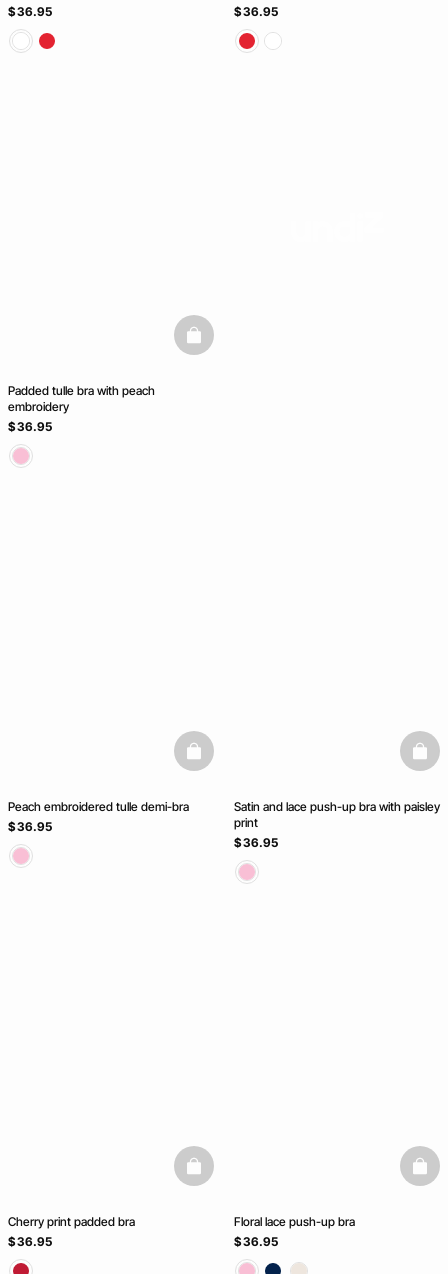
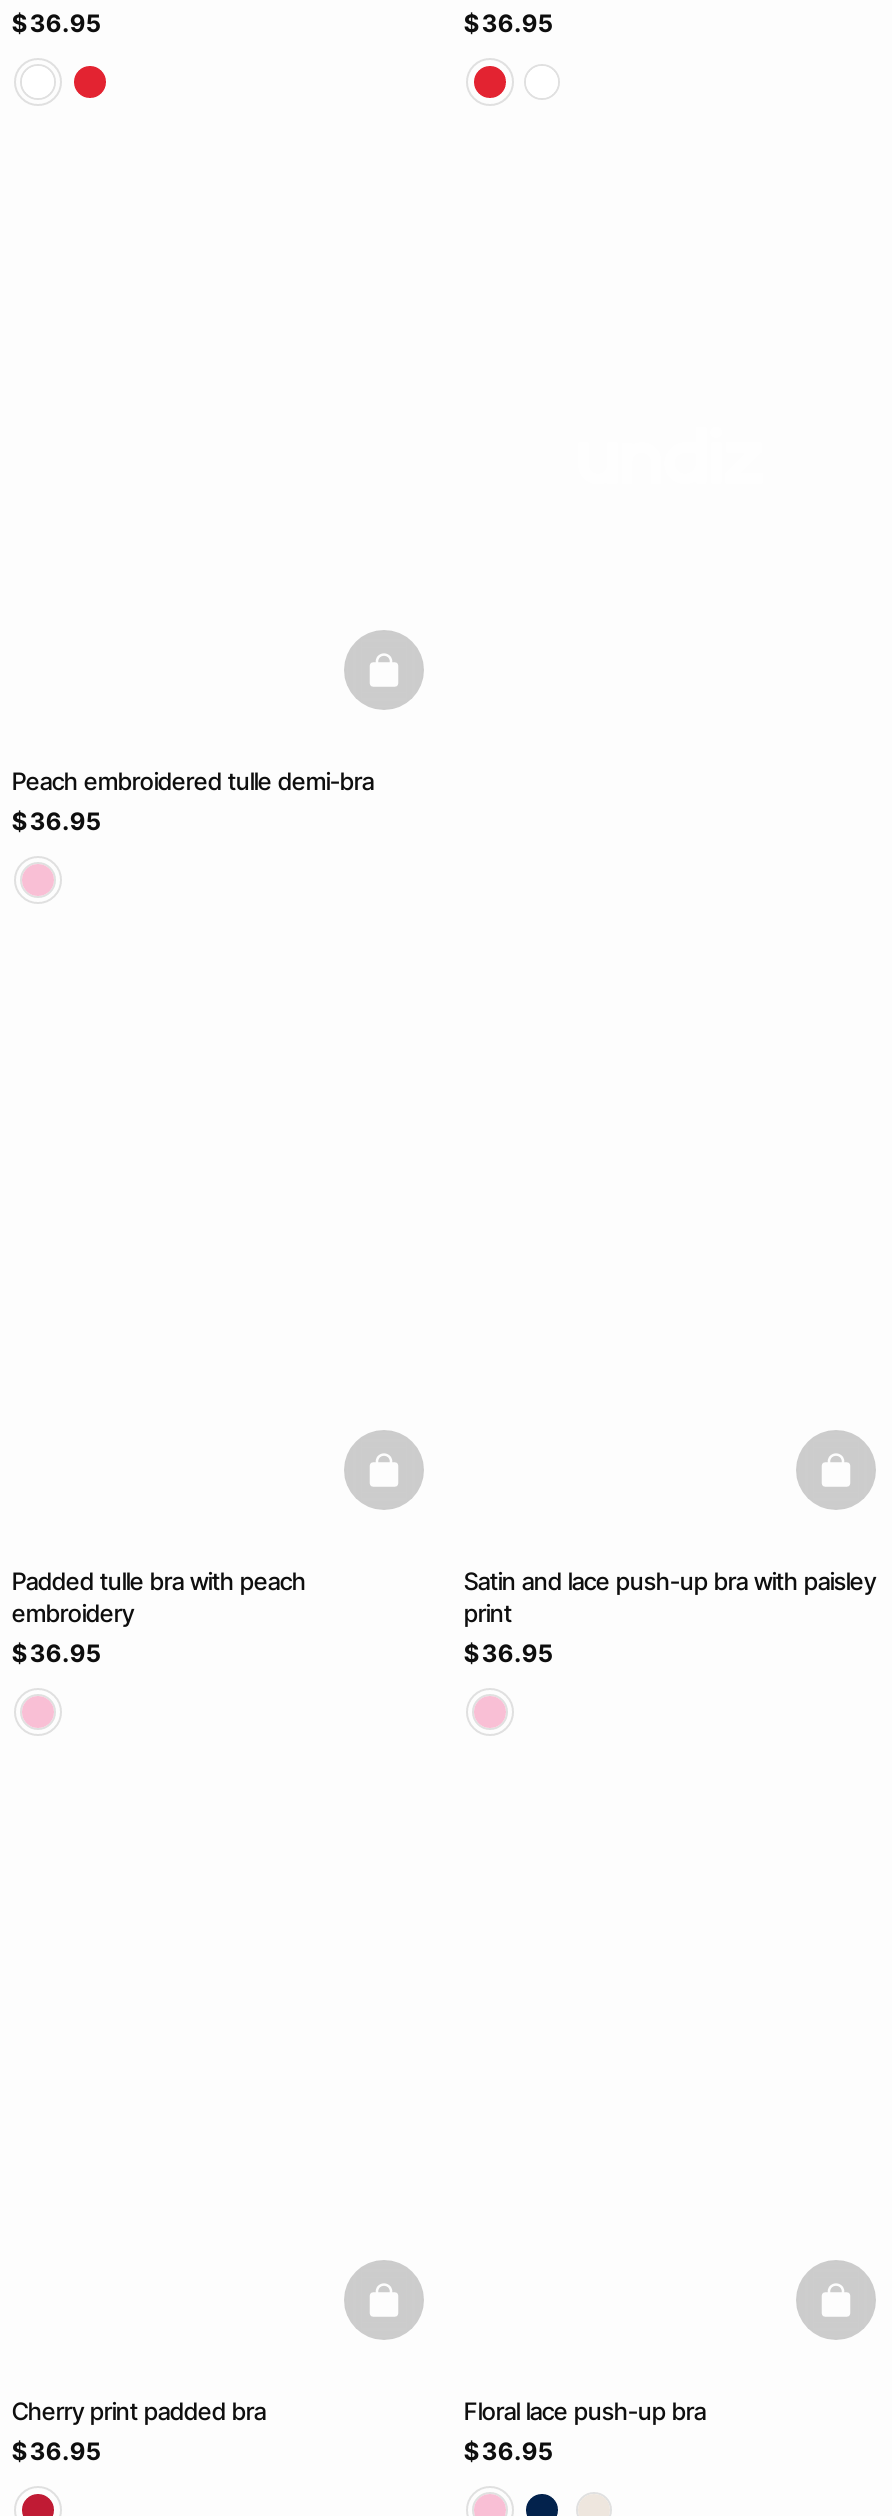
moved [8,383,155,414] -> [12,1565,306,1627]: Padded tulle bra with peach | embroidery
moved [8,798,189,813] -> [12,766,374,796]: Peach embroidered tulle demi-bra

